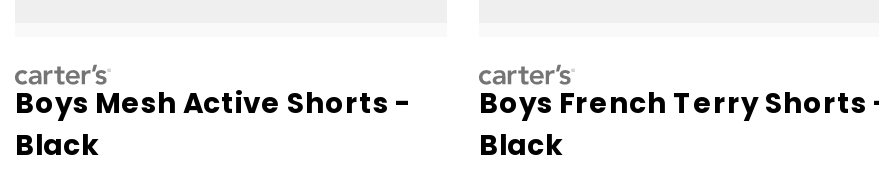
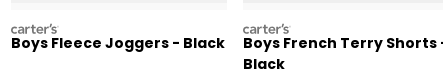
[15,83,411,165] Boys Mesh Active Shorts - | Black -> [11,33,225,53] Boys Fleece Joggers - Black

